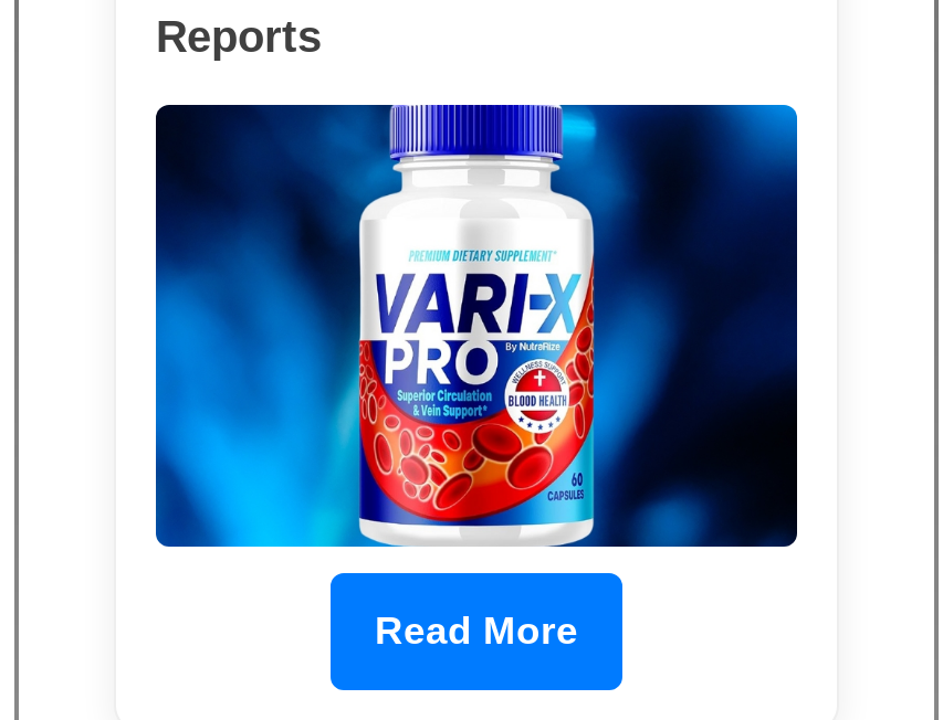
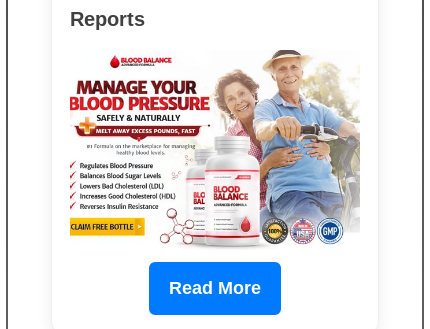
[154,102,799,550] [image] -> [69,50,360,251] [image]

